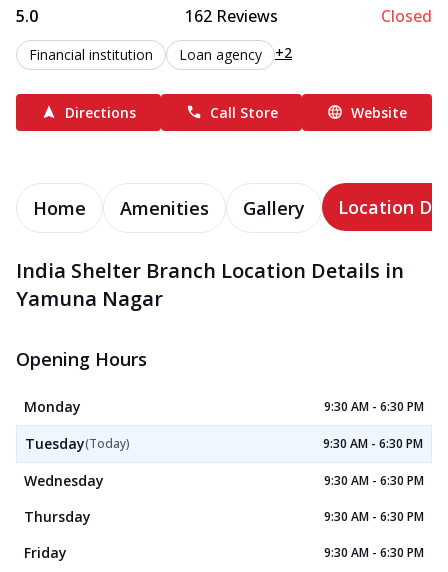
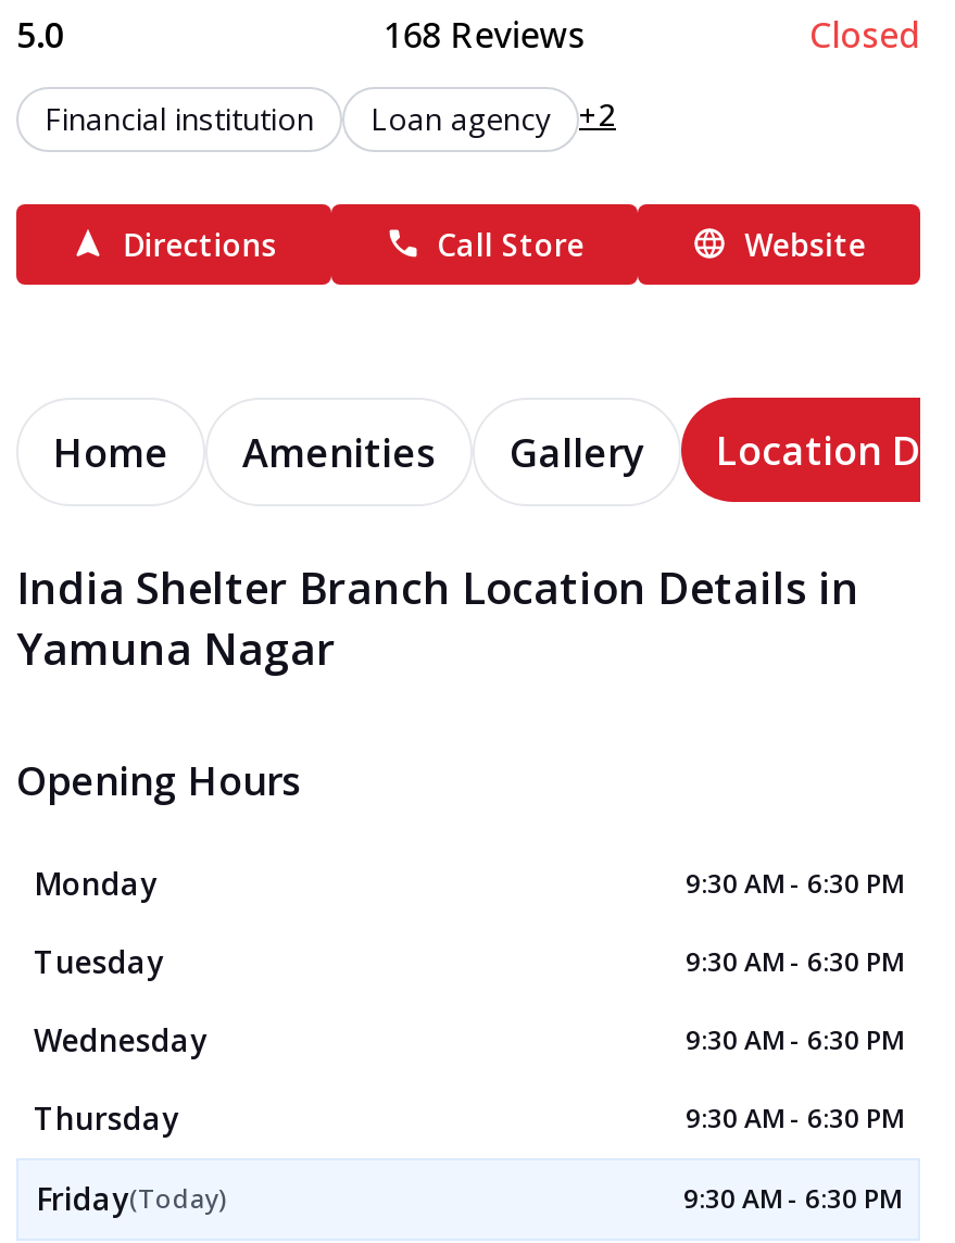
[185,4,278,26] 162 Reviews -> [383,10,585,58] 168 Reviews
[25,433,130,452] Tuesday(Today) -> [34,940,164,981] Tuesday
[24,542,67,561] Friday -> [36,1177,227,1218] Friday(Today)

